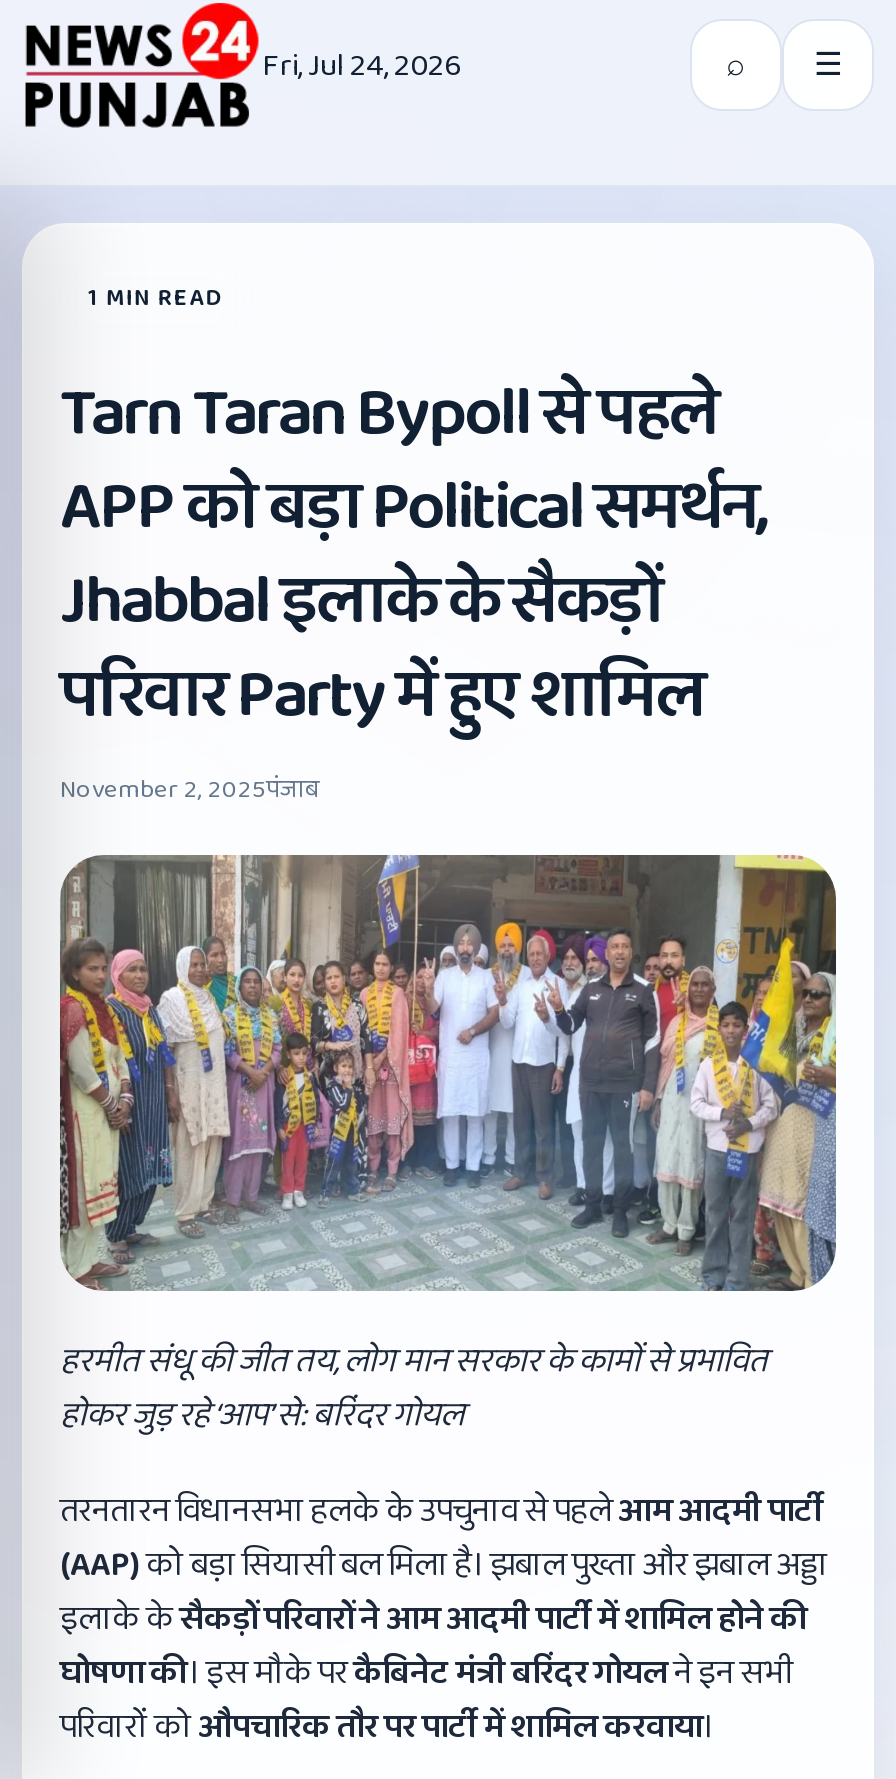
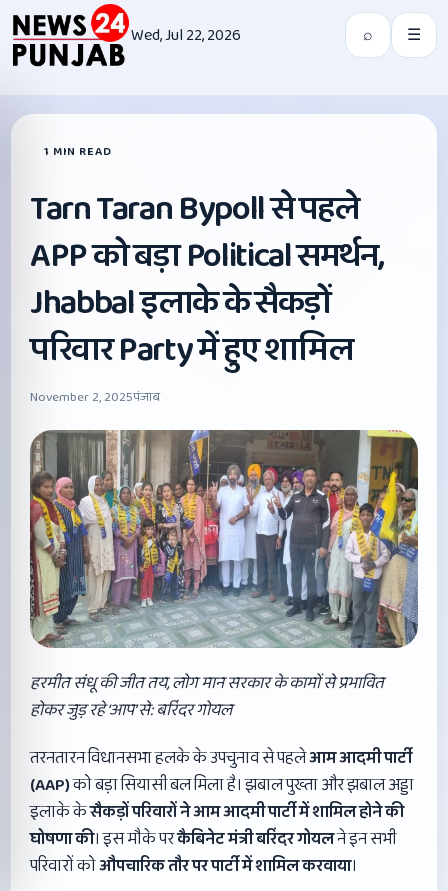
[262,41,462,91] Fri, Jul 24, 2026 -> [131,23,241,48] Wed, Jul 22, 2026

